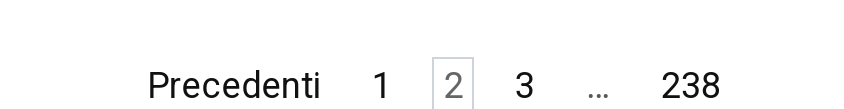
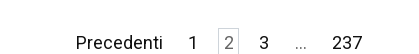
[661,63,721,105] 238 -> [332,31,362,52] 237

